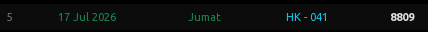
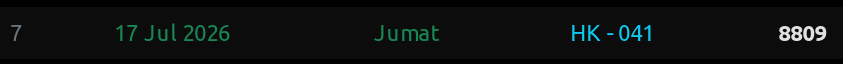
[6,11,12,23] 5 -> [10,21,22,45] 7

